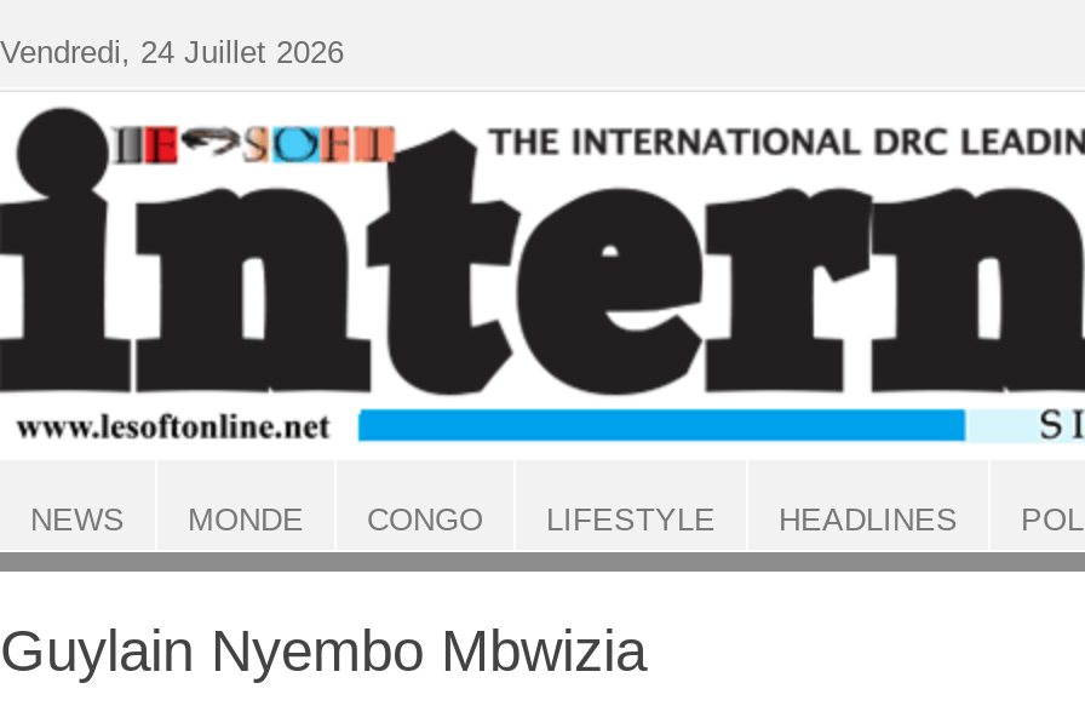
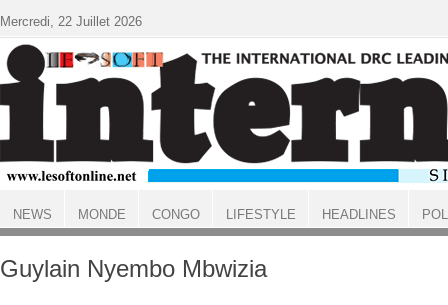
[0,34,344,70] Vendredi, 24 Juillet 2026 -> [0,14,142,29] Mercredi, 22 Juillet 2026

